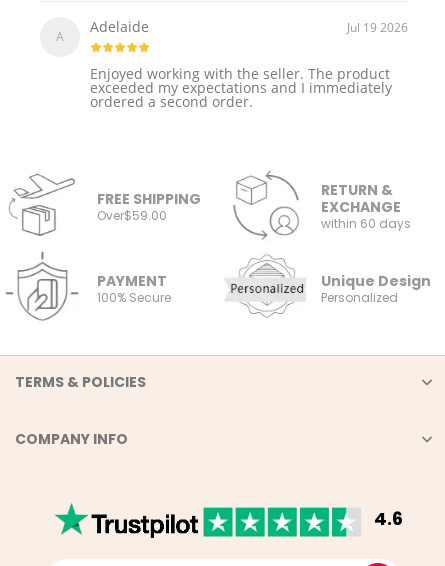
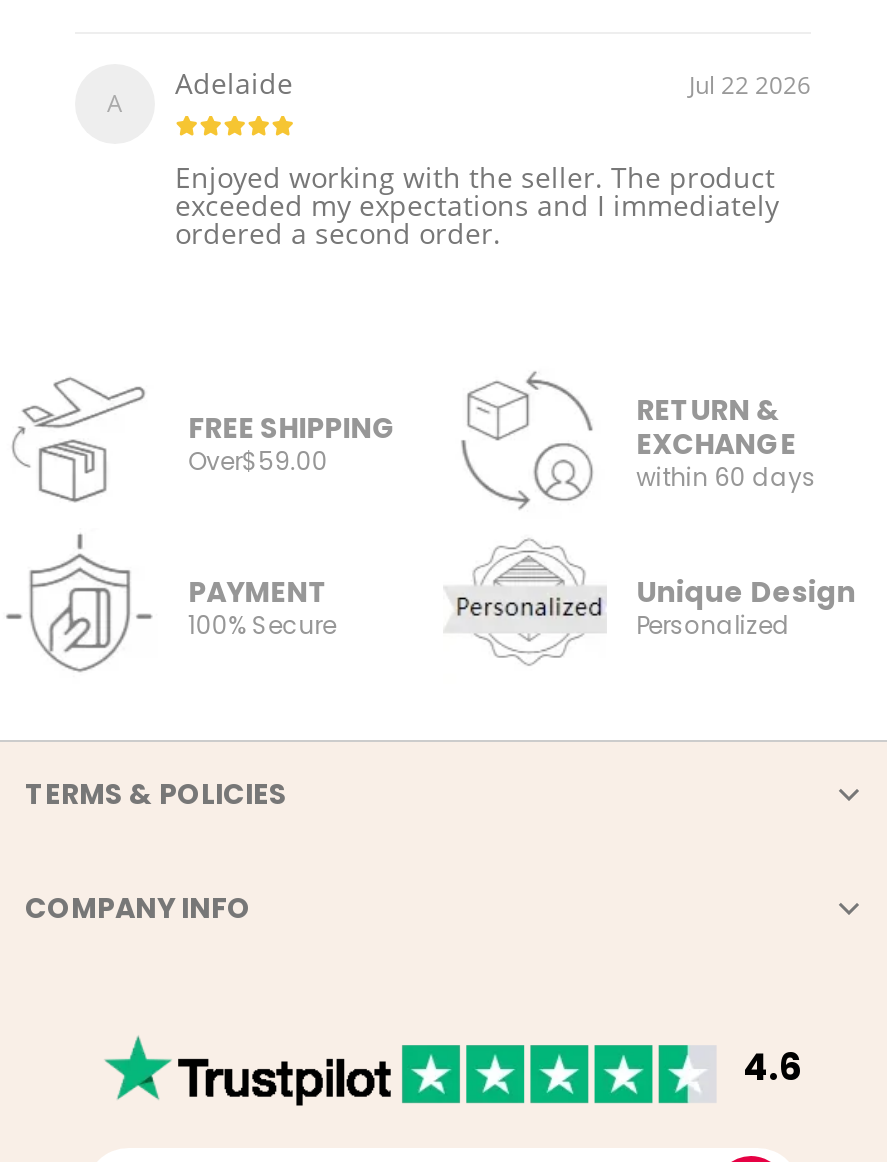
[347,19,408,36] Jul 19 2026 -> [689,67,811,101] Jul 22 2026

